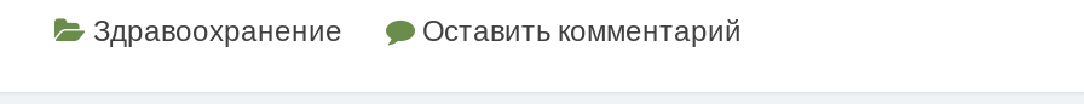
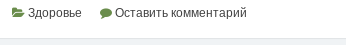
[93,15,342,48] Здравоохранение -> [27,6,81,20] Здоровье

